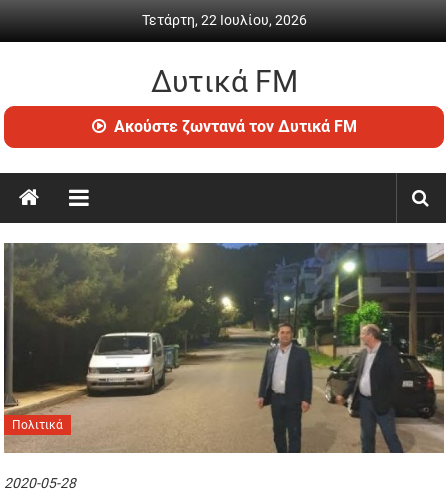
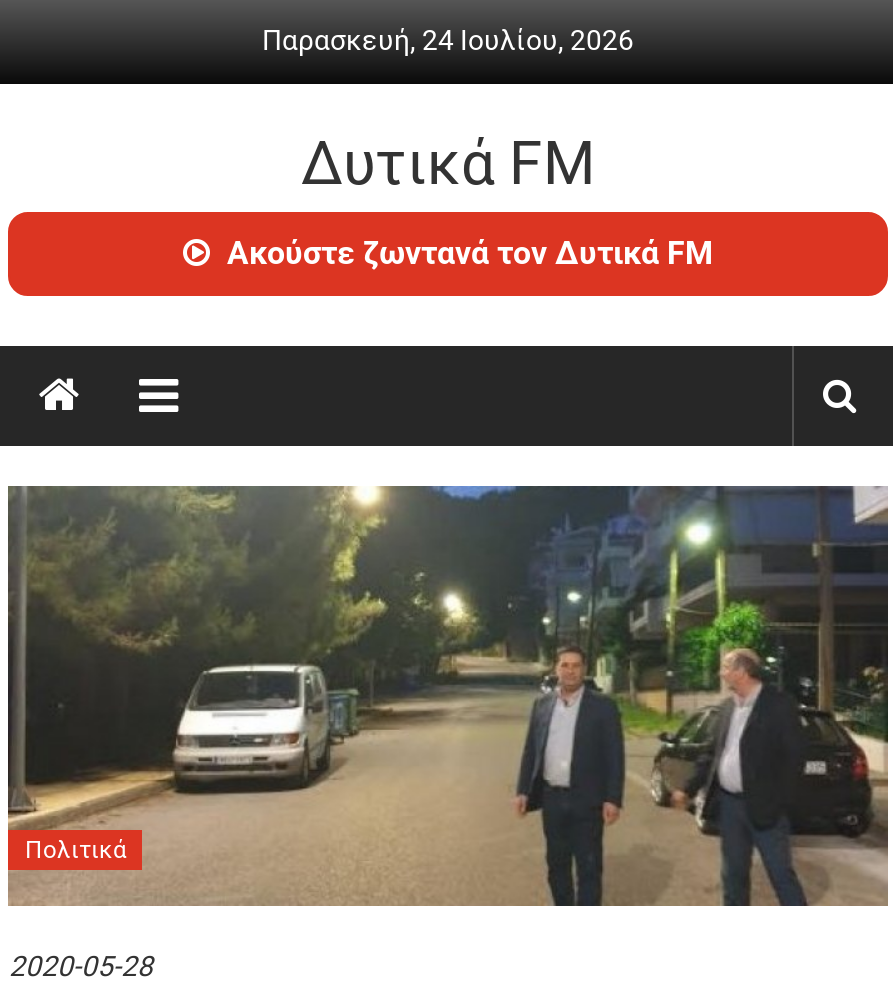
[141,12,306,28] Τετάρτη, 22 Ιουλίου, 2026 -> [262,24,634,56] Παρασκευή, 24 Ιουλίου, 2026

